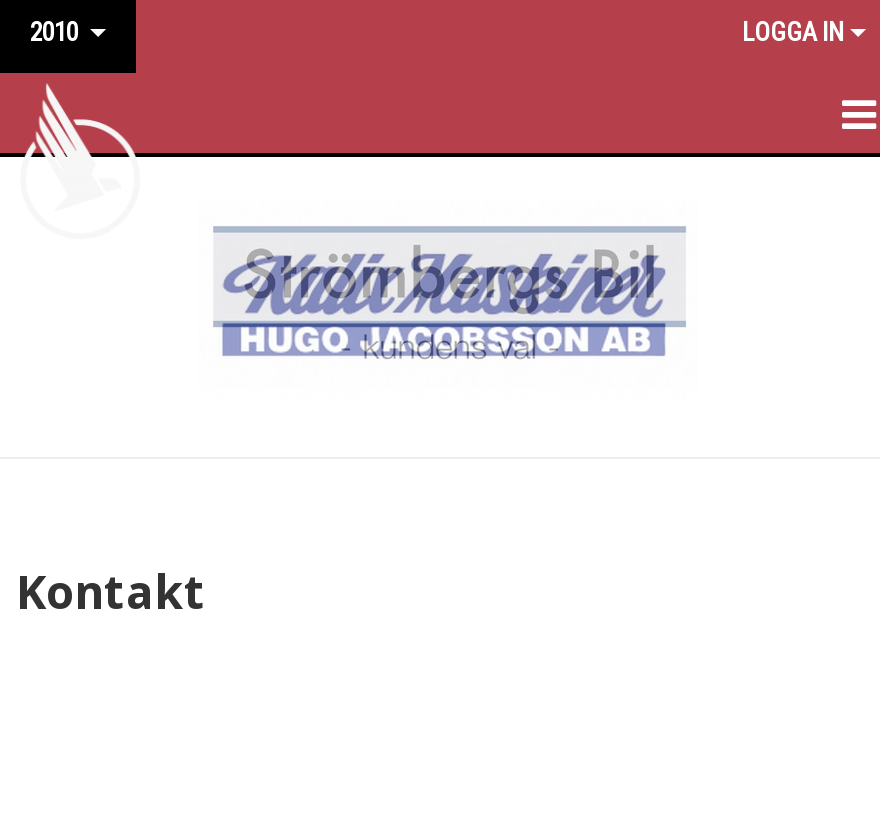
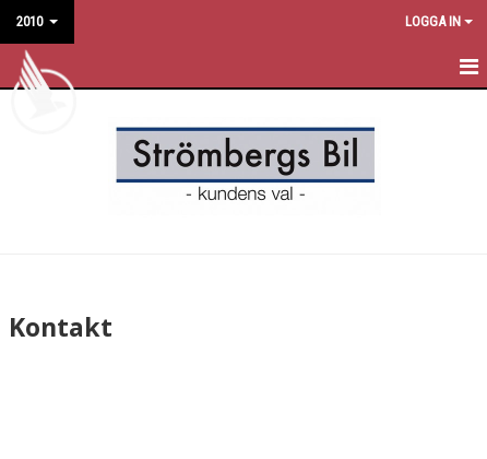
[216,227,684,357] [image] -> [116,127,375,200] [image]

